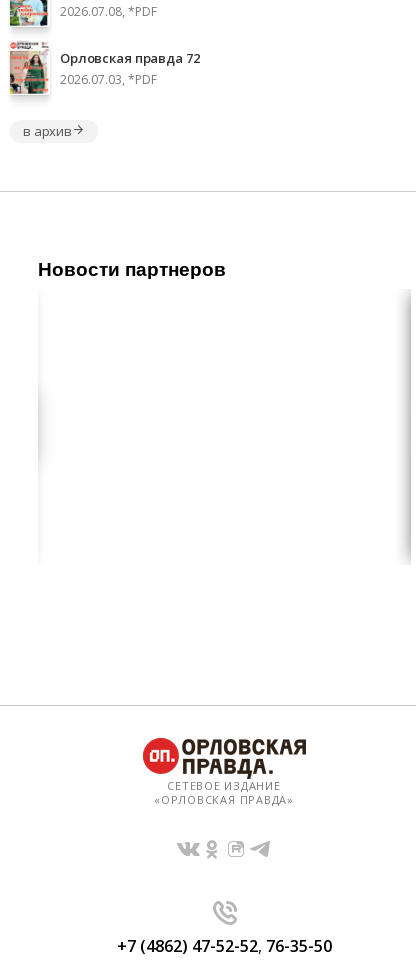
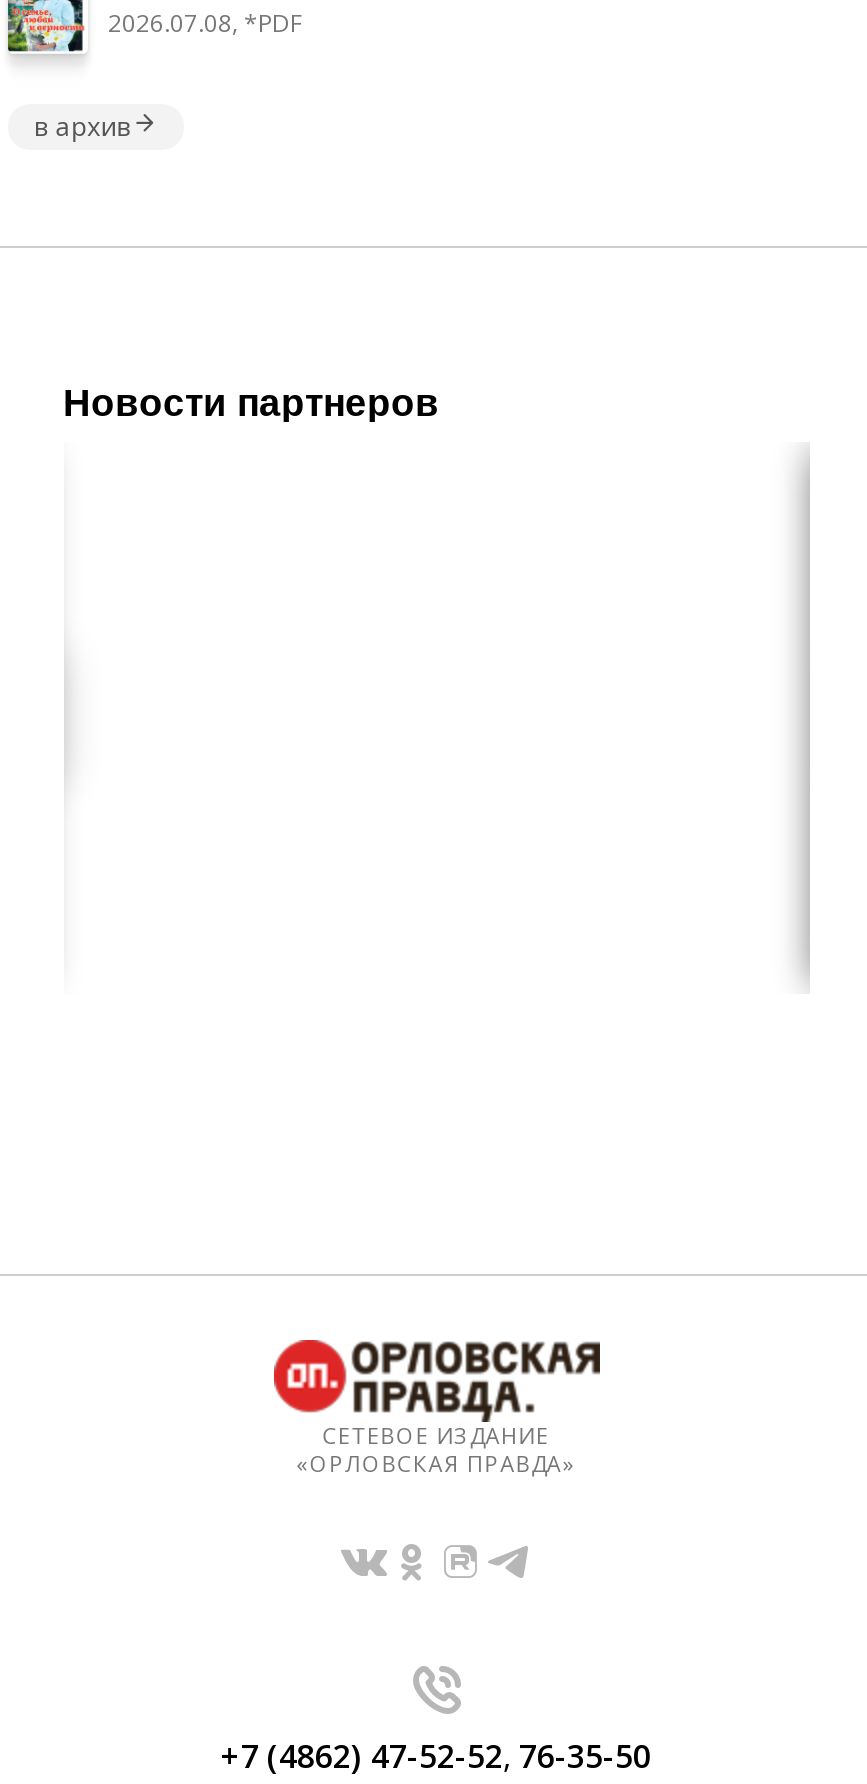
[9,41,199,95] [image] | Орловская правда 72 | 2026.07.03, *PDF -> none

